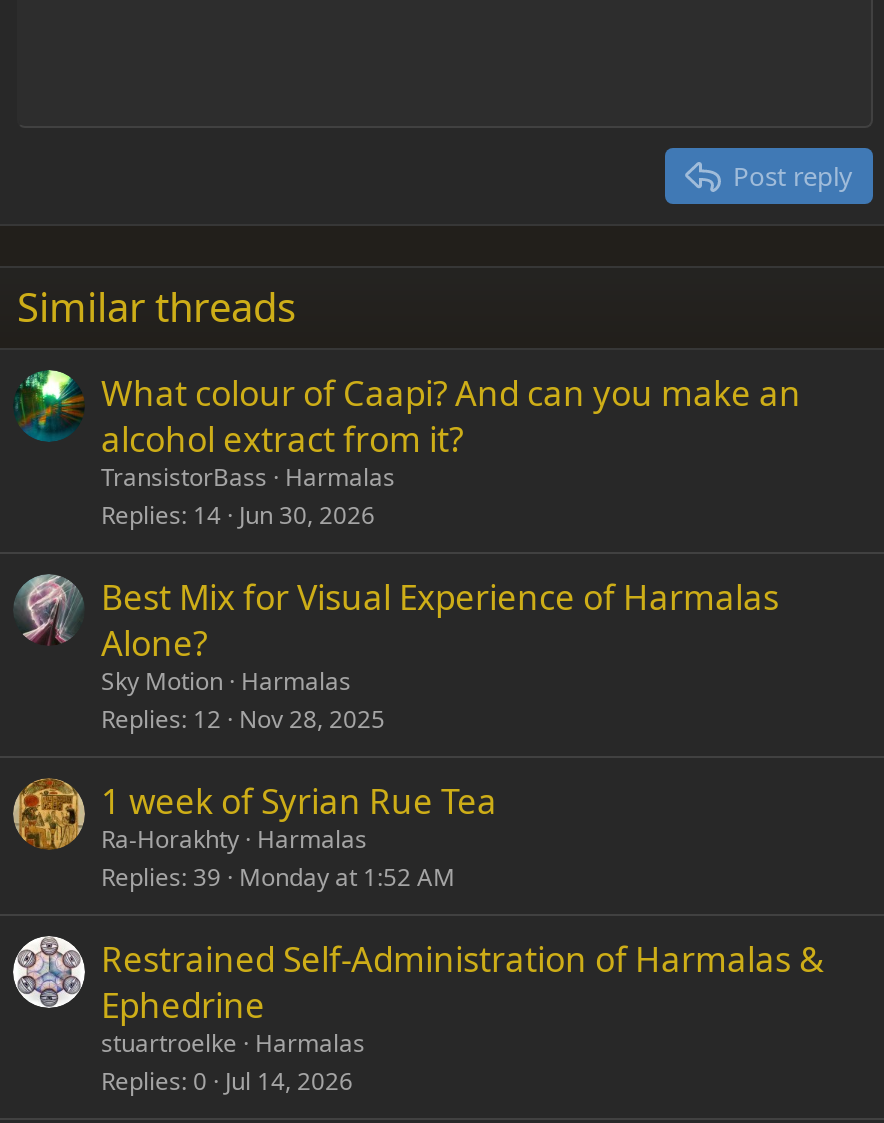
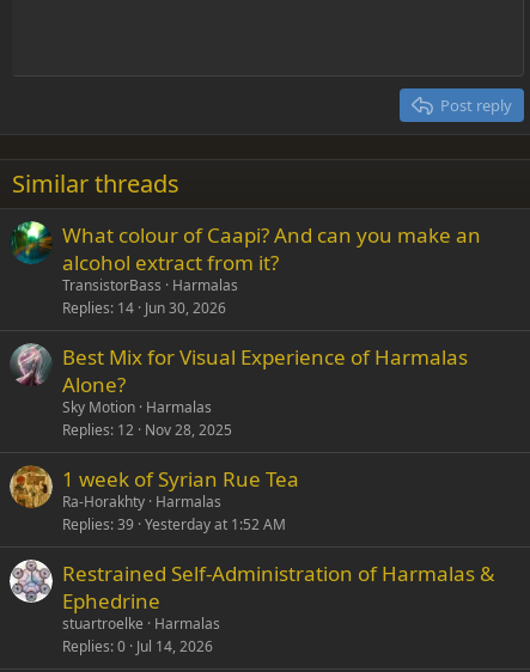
[101,860,455,894] Replies 39 Monday at 1:52 AM -> [62,514,286,535] Replies 39 Yesterday at 1:52 AM

